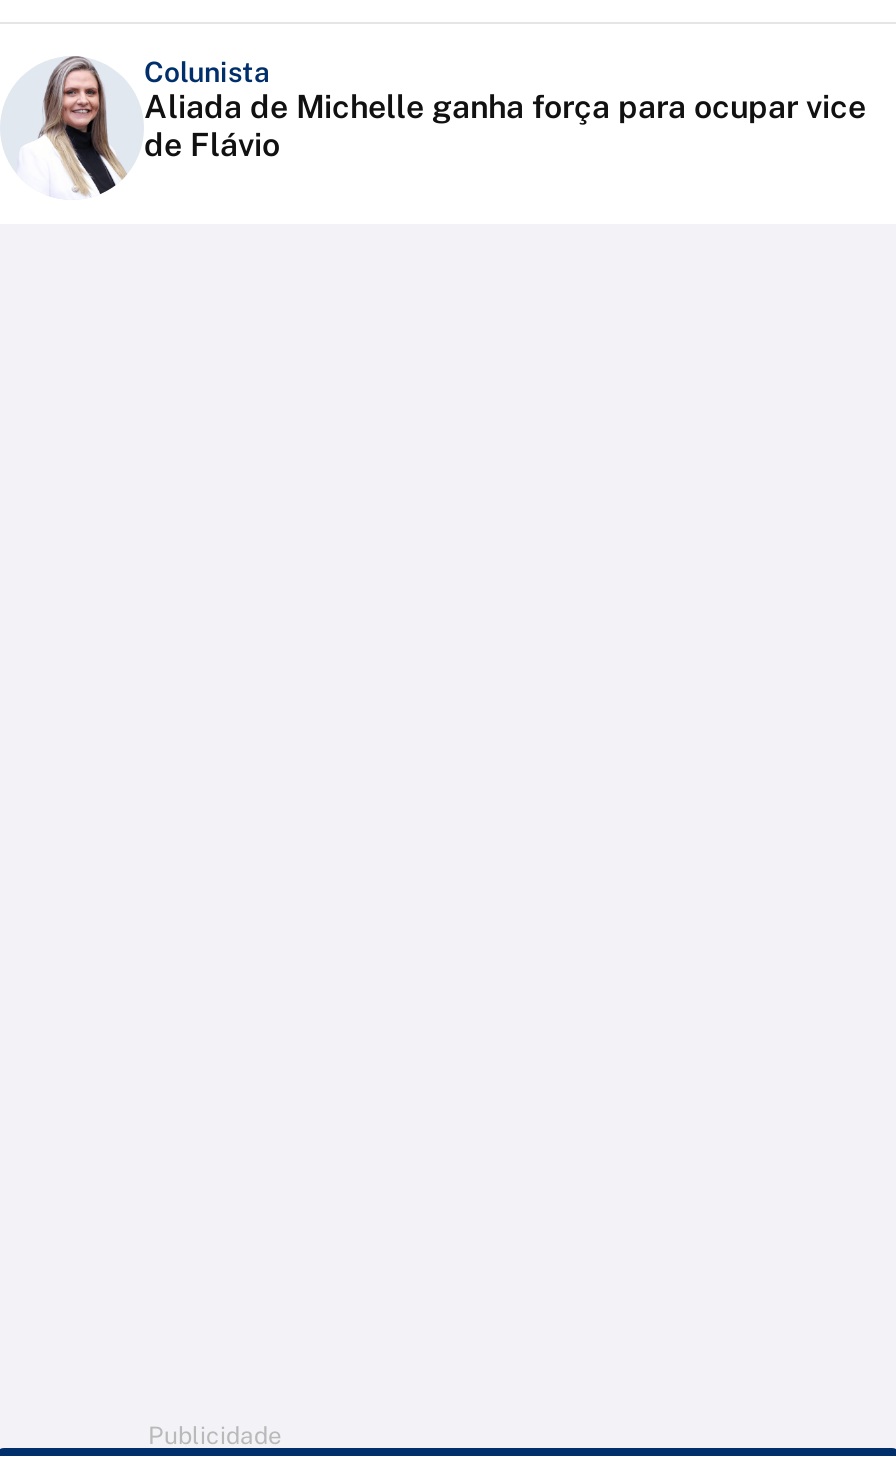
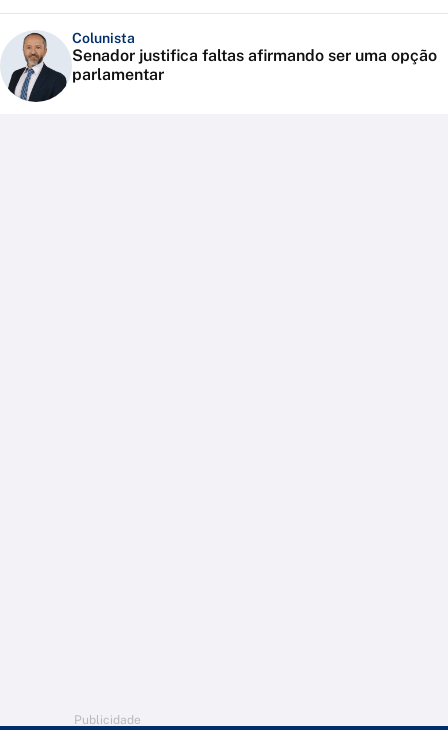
[16,54,866,200] [image] | Aliada de Michelle ganha força para ocupar vice | de Flávio -> [7,31,437,103] [image] | Senador justifica faltas afirmando ser uma opção | parlamentar

